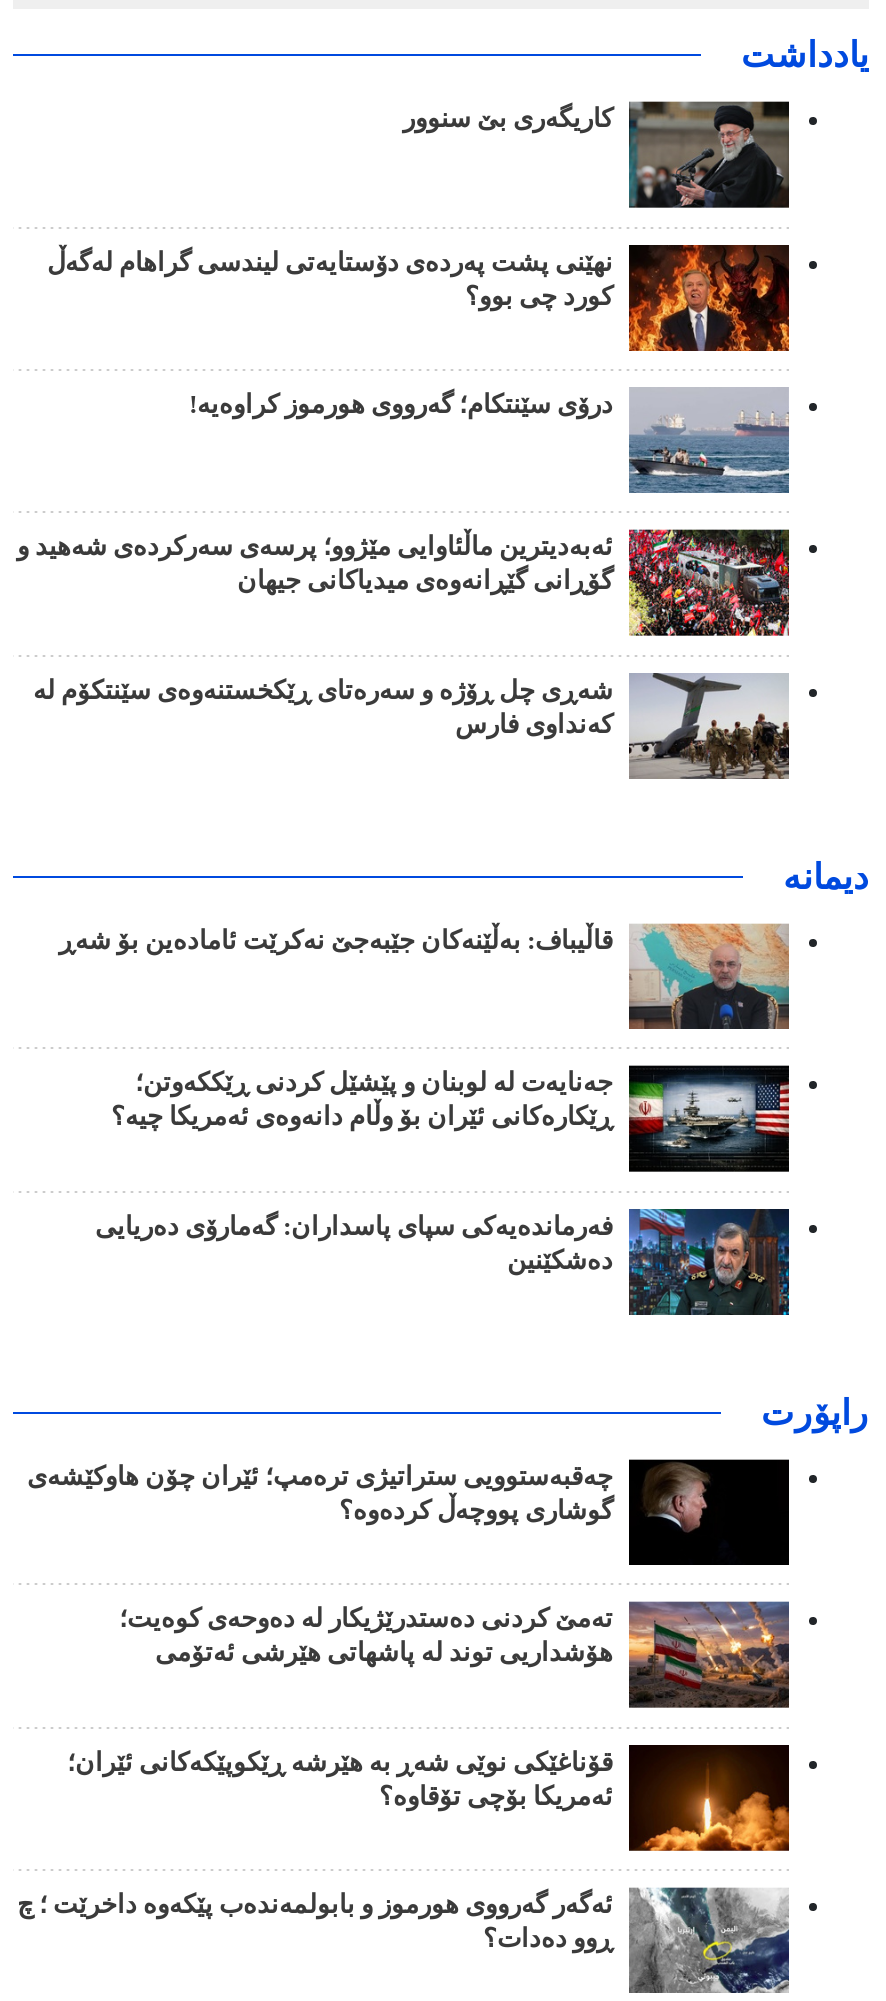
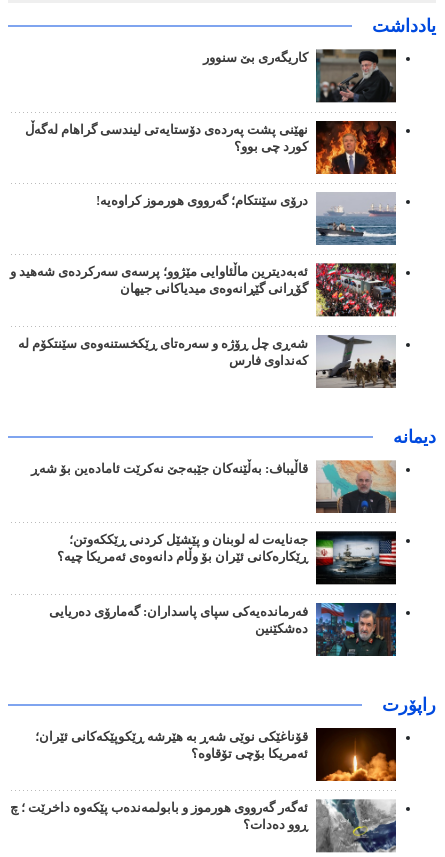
[27,1461,789,1567] [image] | چەقبەستوویی ستراتیژی ترەمپ؛ ئێران چۆن هاوکێشەی | گوشاری پووچەڵ کردەوە؟ -> none
[119,1599,789,1709] [image] | تەمێ کردنی دەستدرێژیکار لە دەوحەی کوەیت؛ | هۆشداریی توند لە پاشهاتی هێرشی ئەتۆمی -> none

